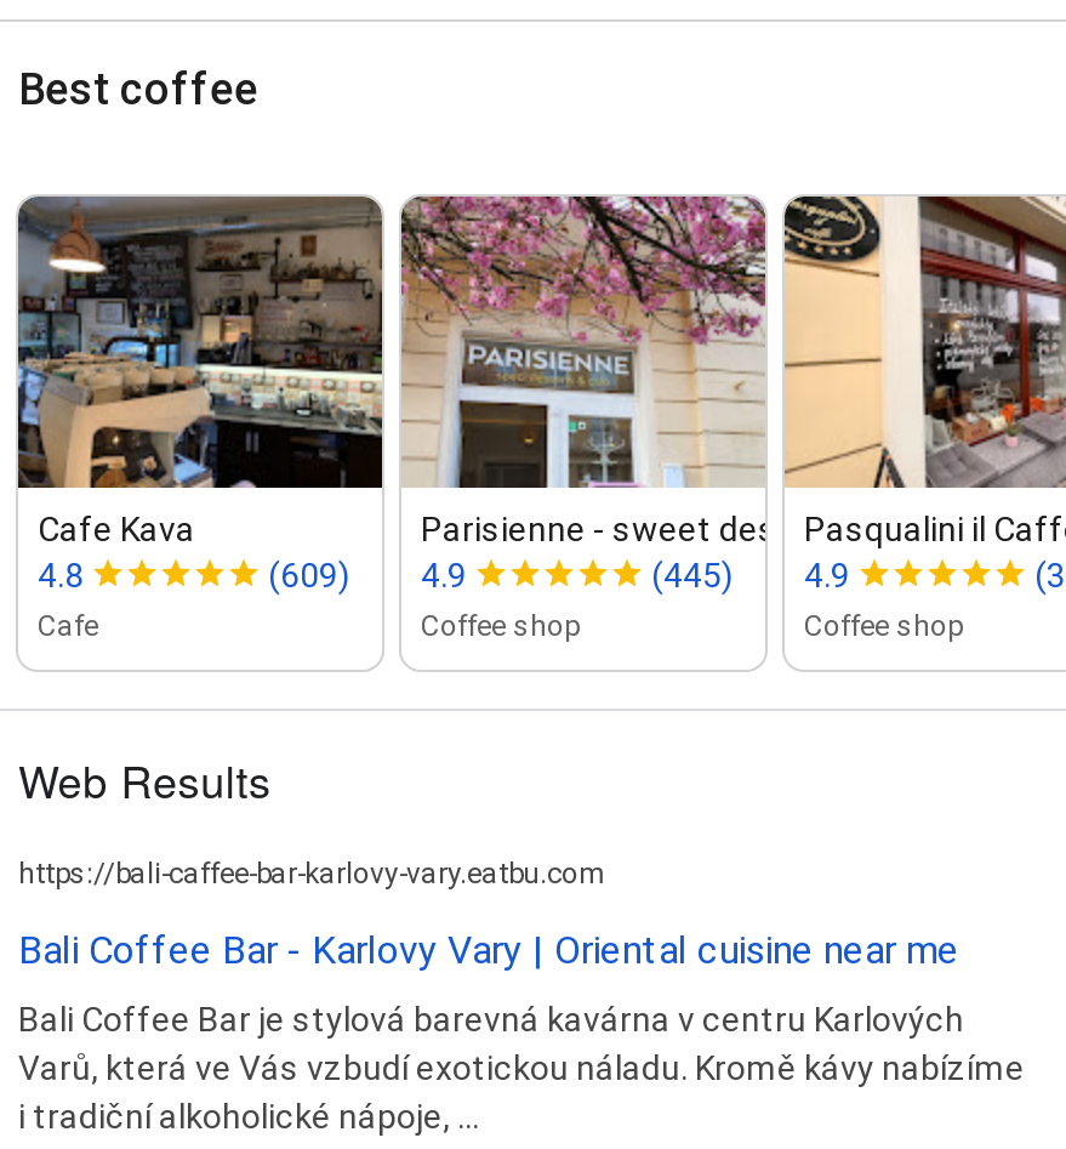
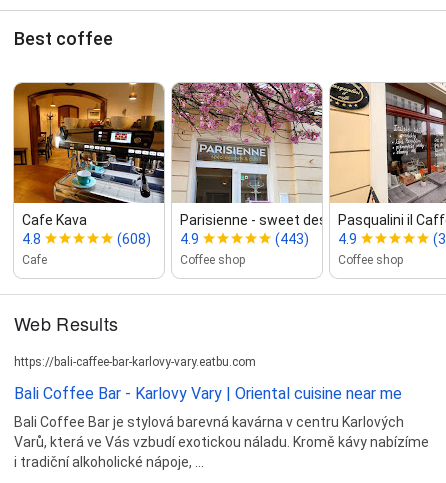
[16,194,467,594] [image] | (609) 4.9 -> [13,82,199,247] [image] | (608) 4.9
[651,555,850,594] (445) 4.9 -> [275,231,357,247] (443) 4.9

